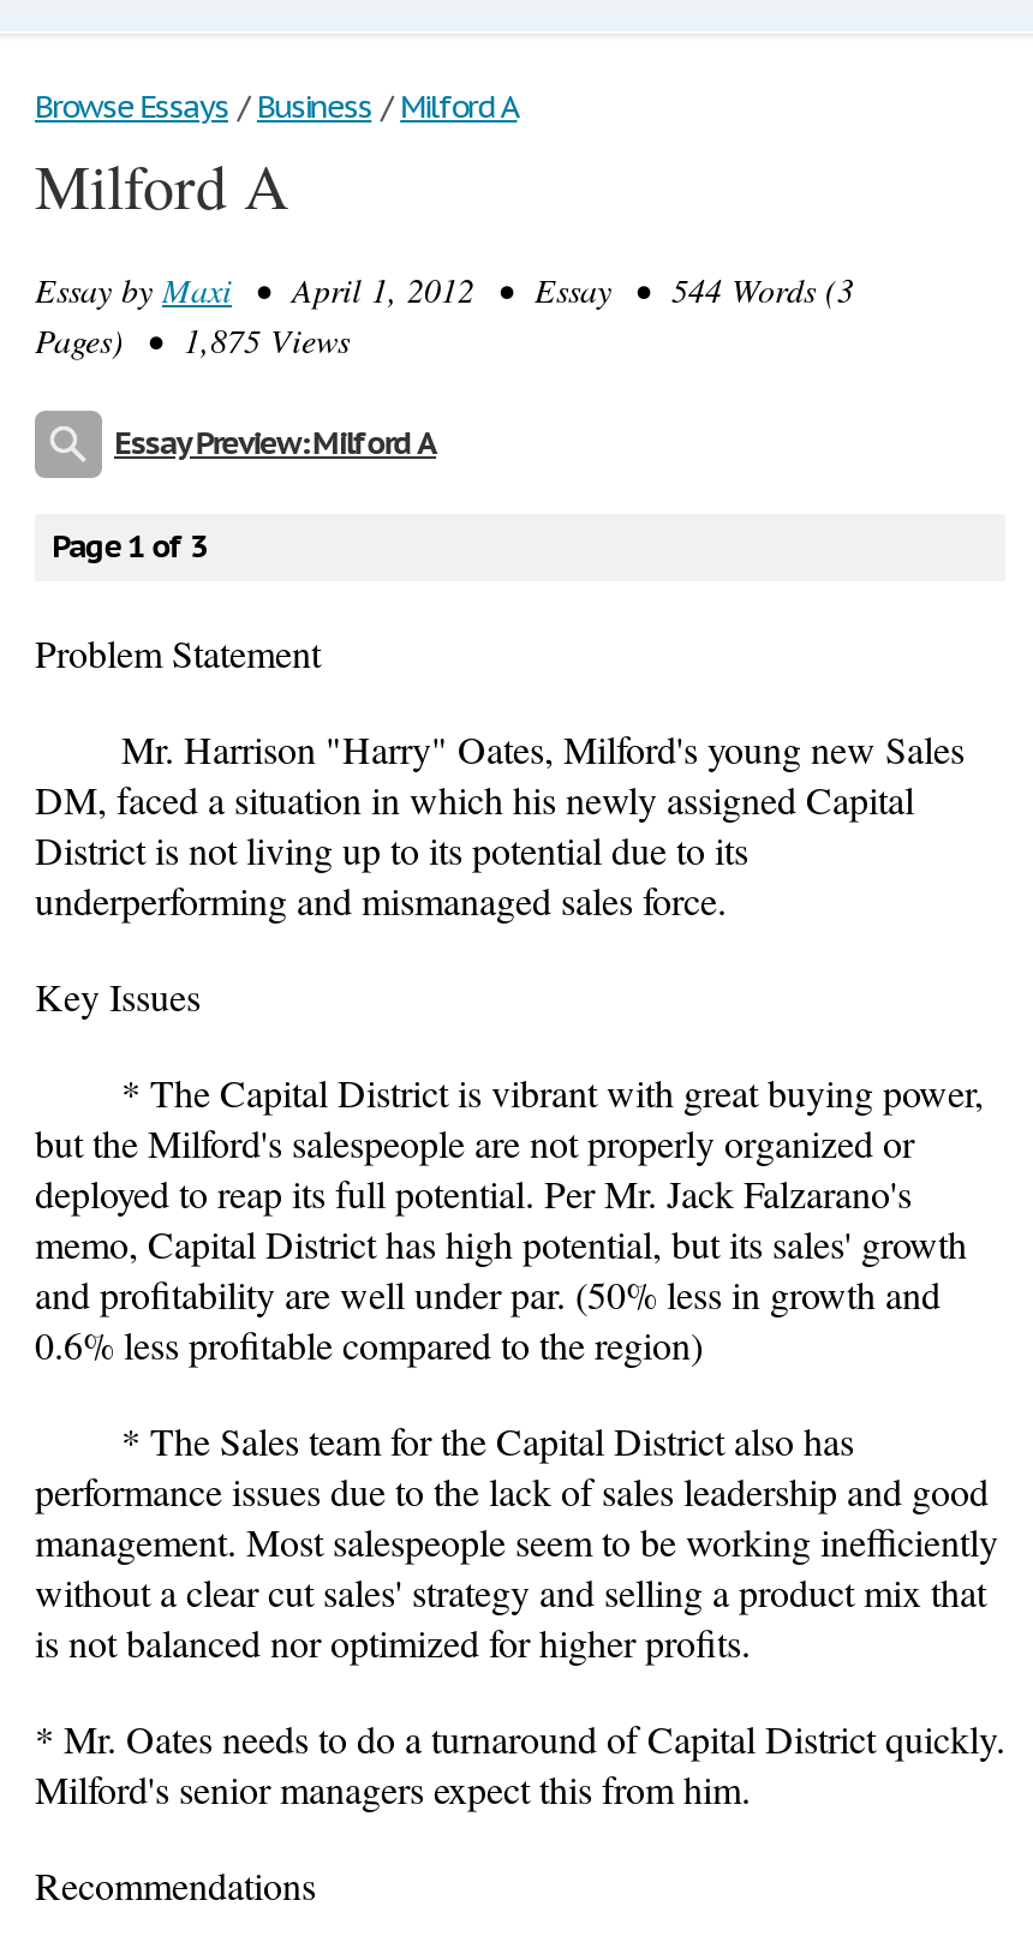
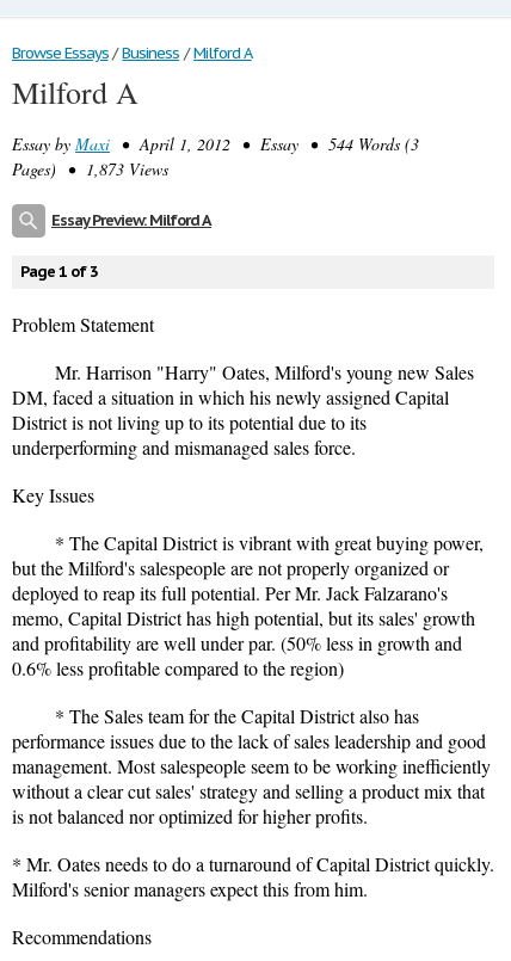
[35,317,350,363] Pages) • 1,875 Views -> [12,158,168,180] Pages) • 1,873 Views

